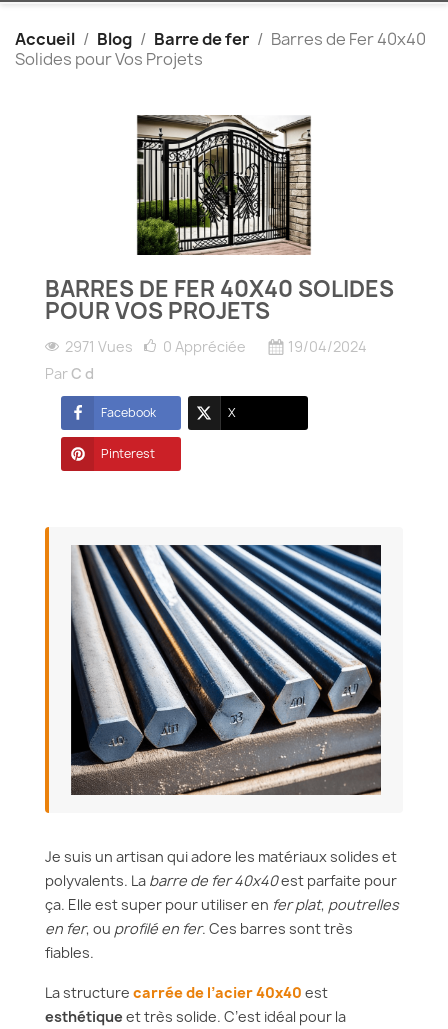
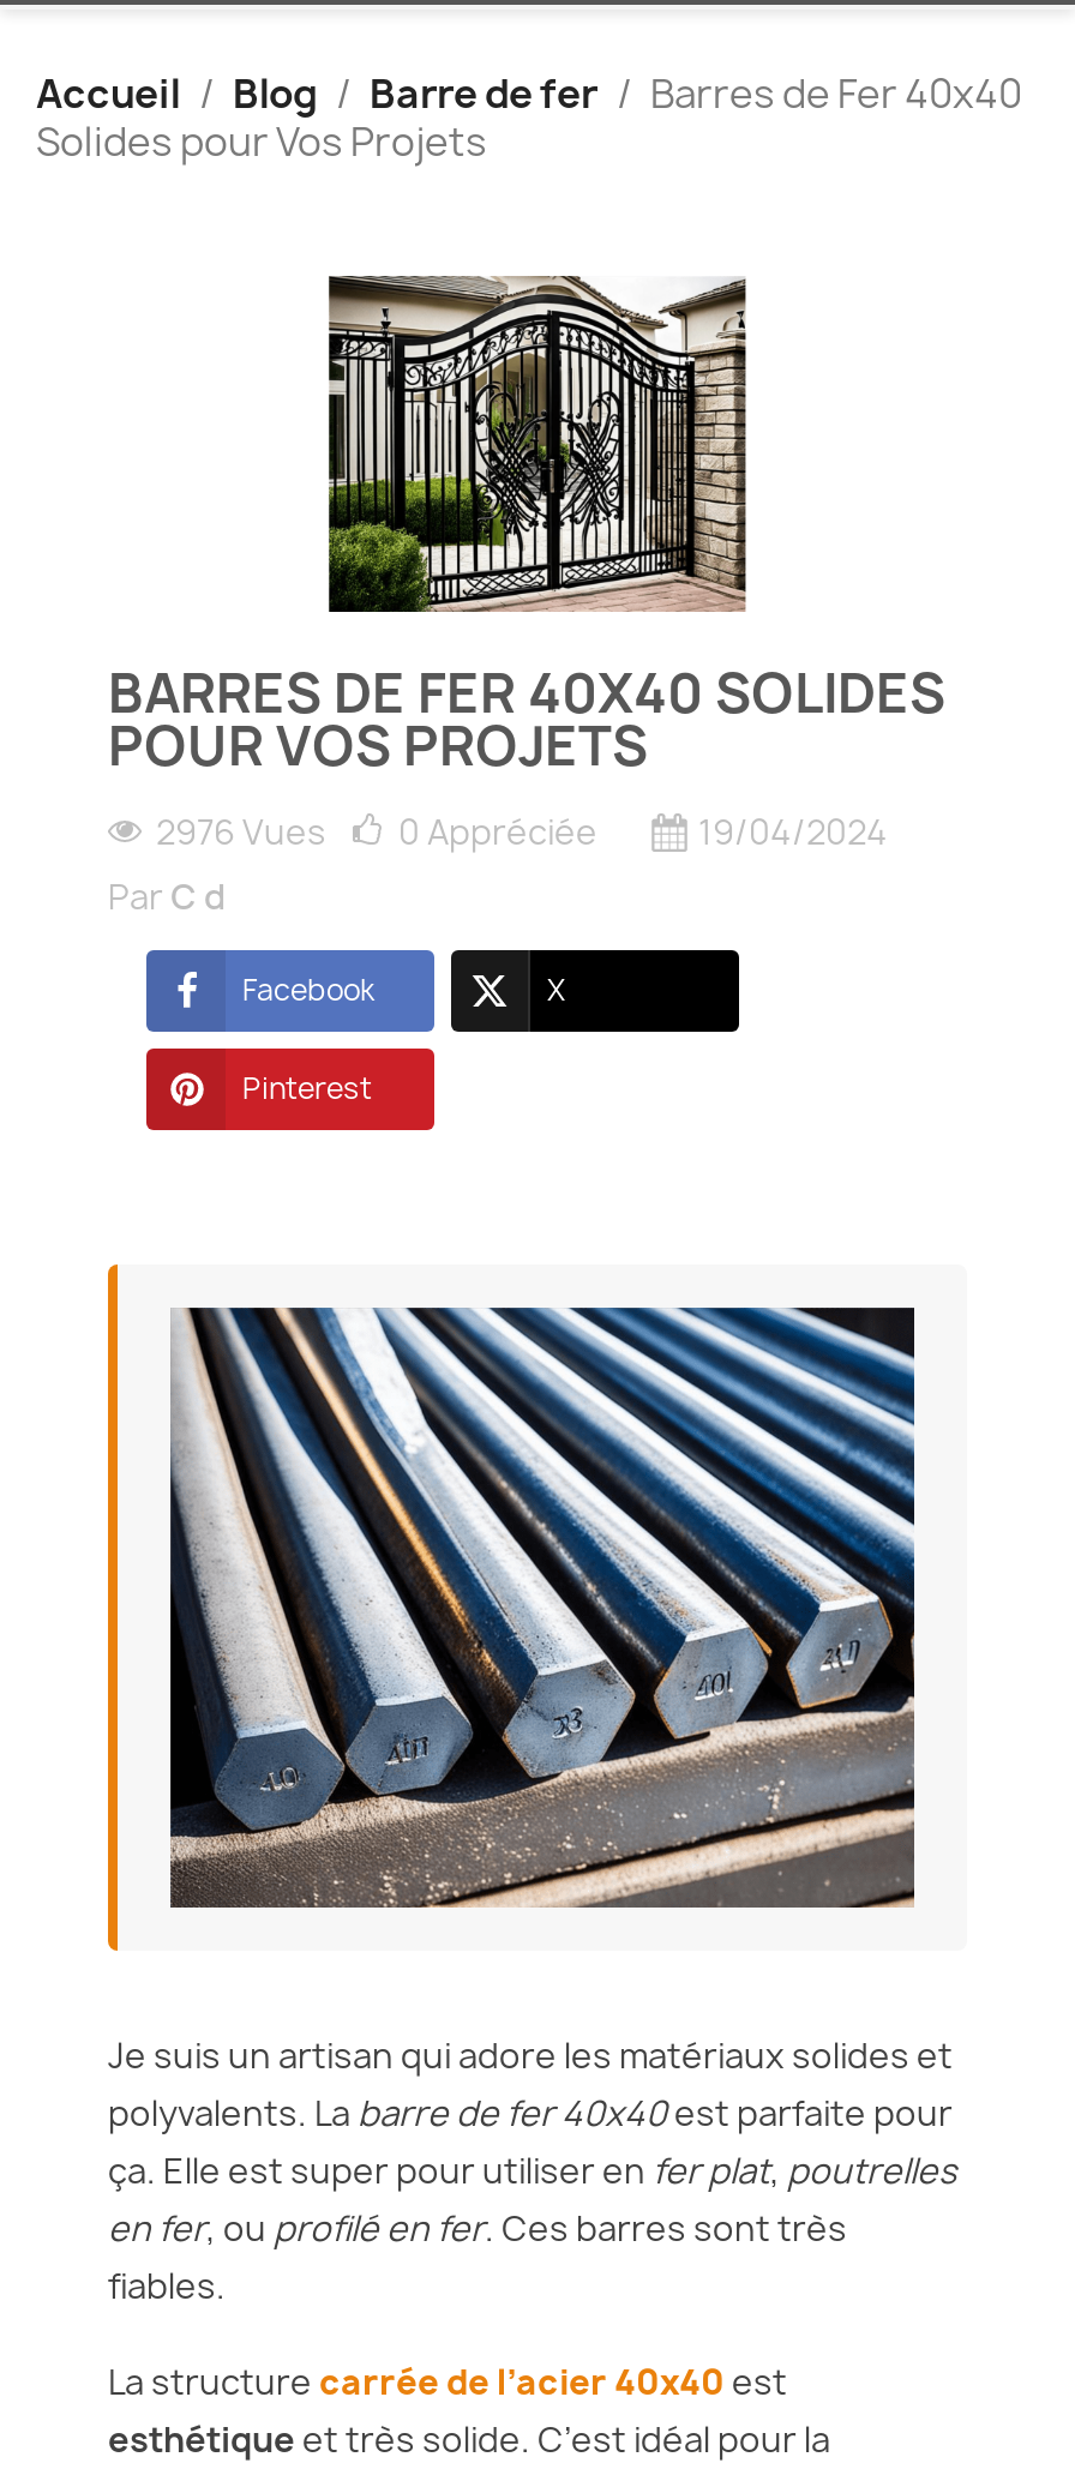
[65,337,246,356] 2971 Vues 0 Appréciée -> [156,809,597,854] 2976 Vues 0 Appréciée

